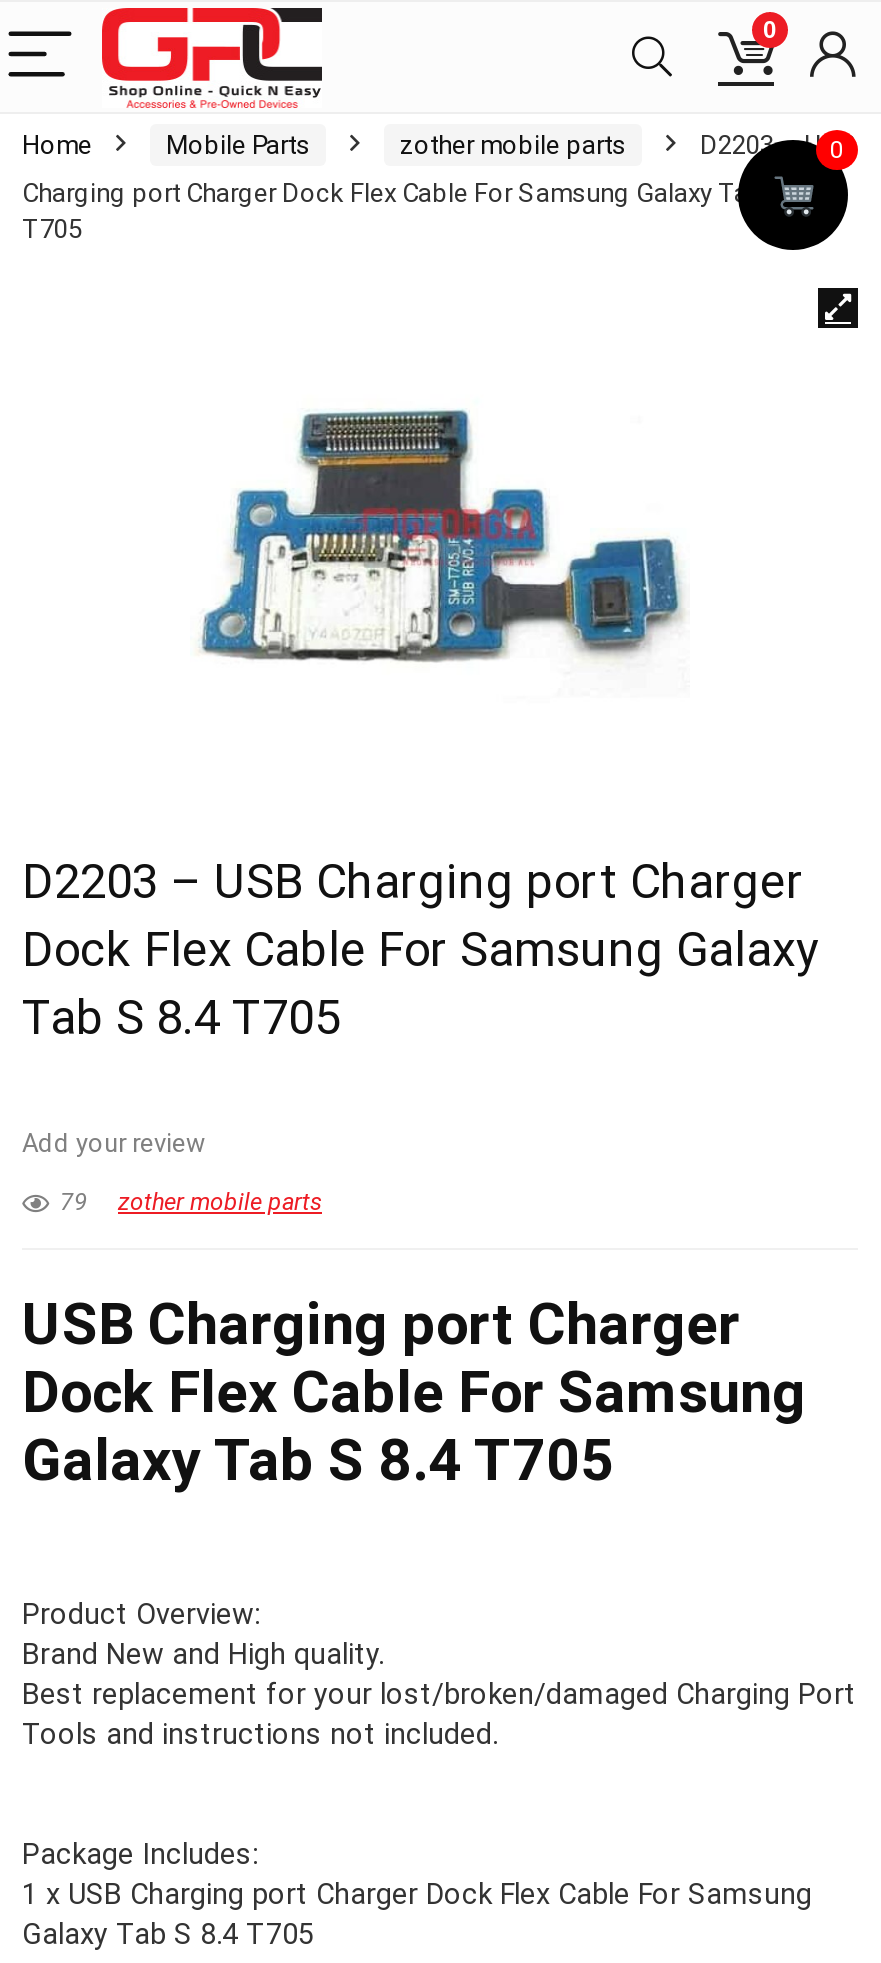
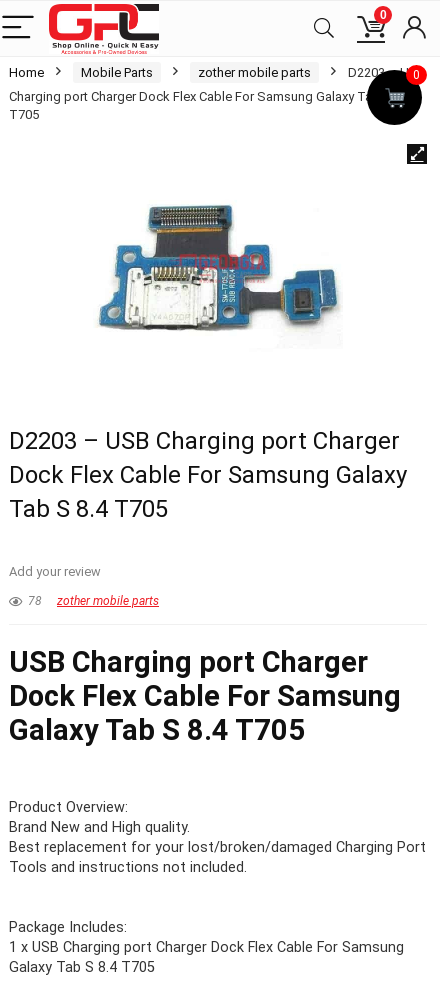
[60,1188,322,1216] 79 zother mobile parts -> [28,594,159,608] 78 zother mobile parts

